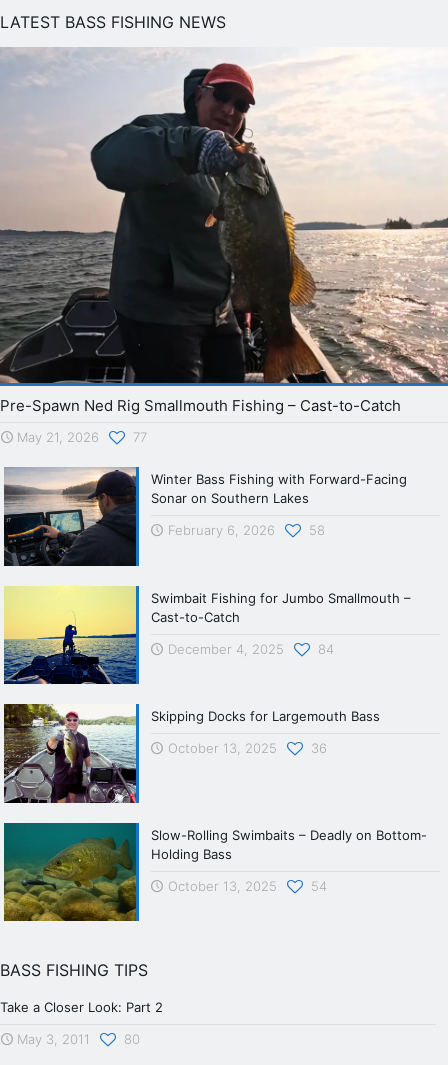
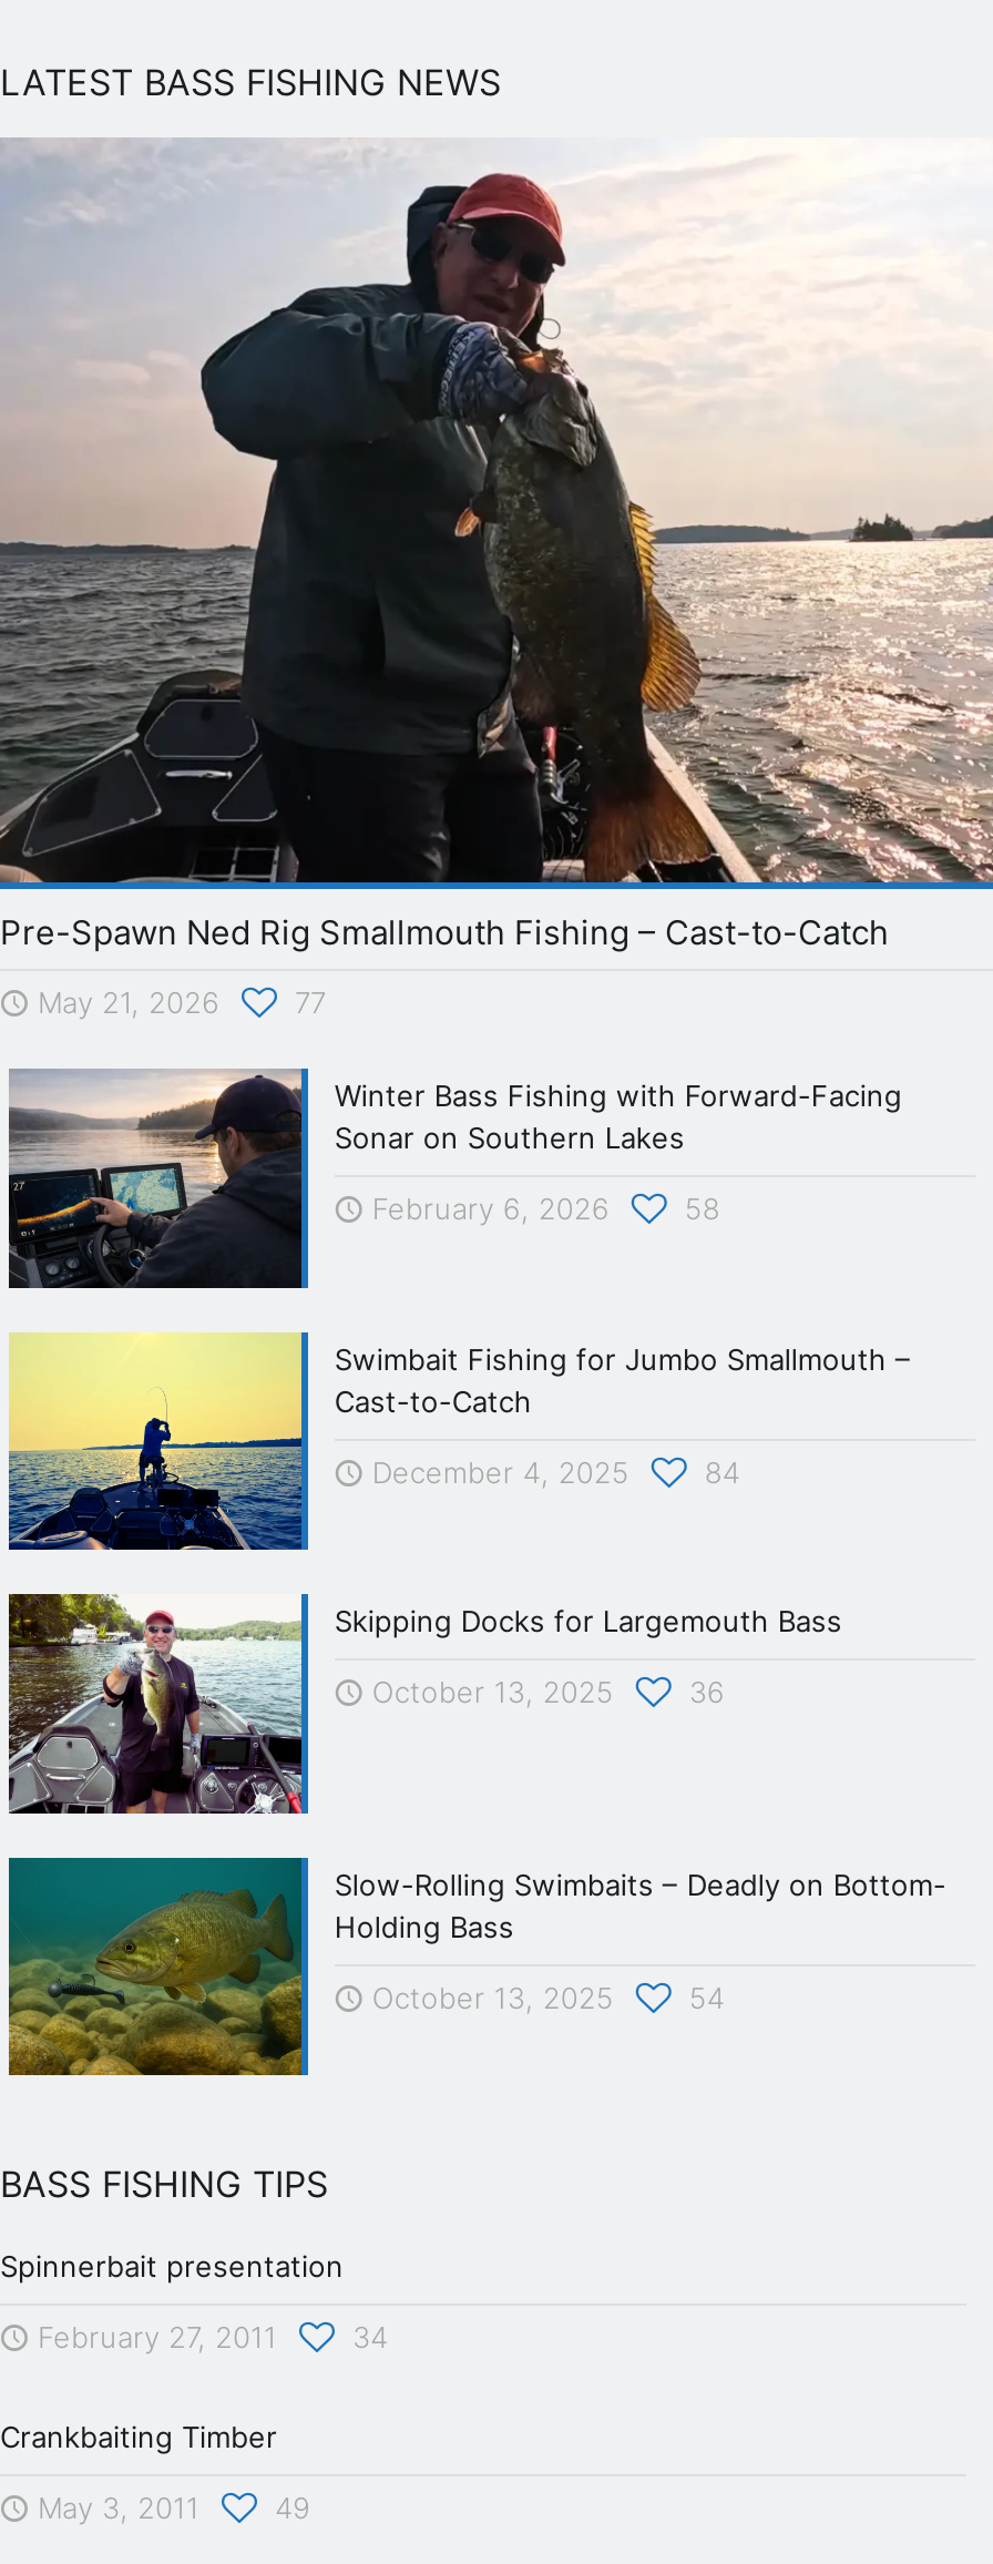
[0,999,163,1015] Take a Closer Look: Part 2 -> [0,2249,388,2455] Spinnerbait presentation | February 27, 2011 | 34 | Crankbaiting Timber
[124,1031,140,1047] 80 -> [275,2491,310,2526] 49

